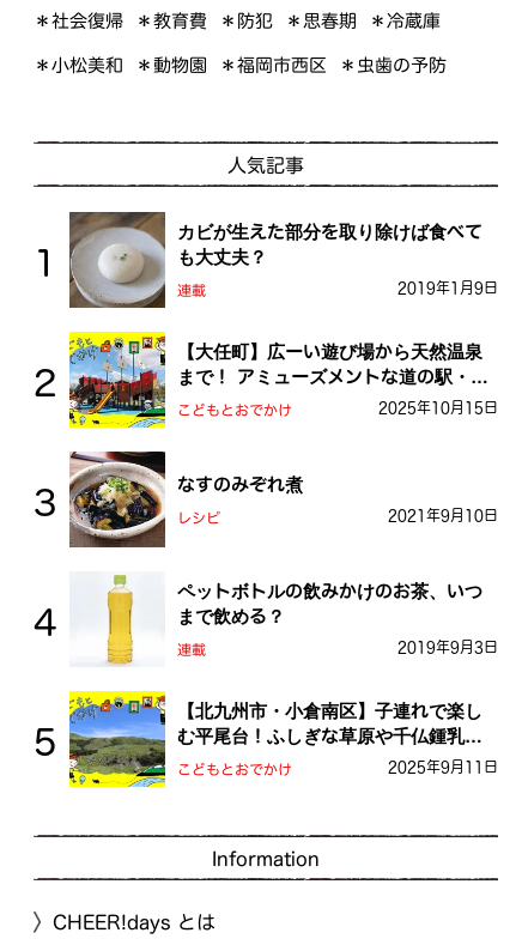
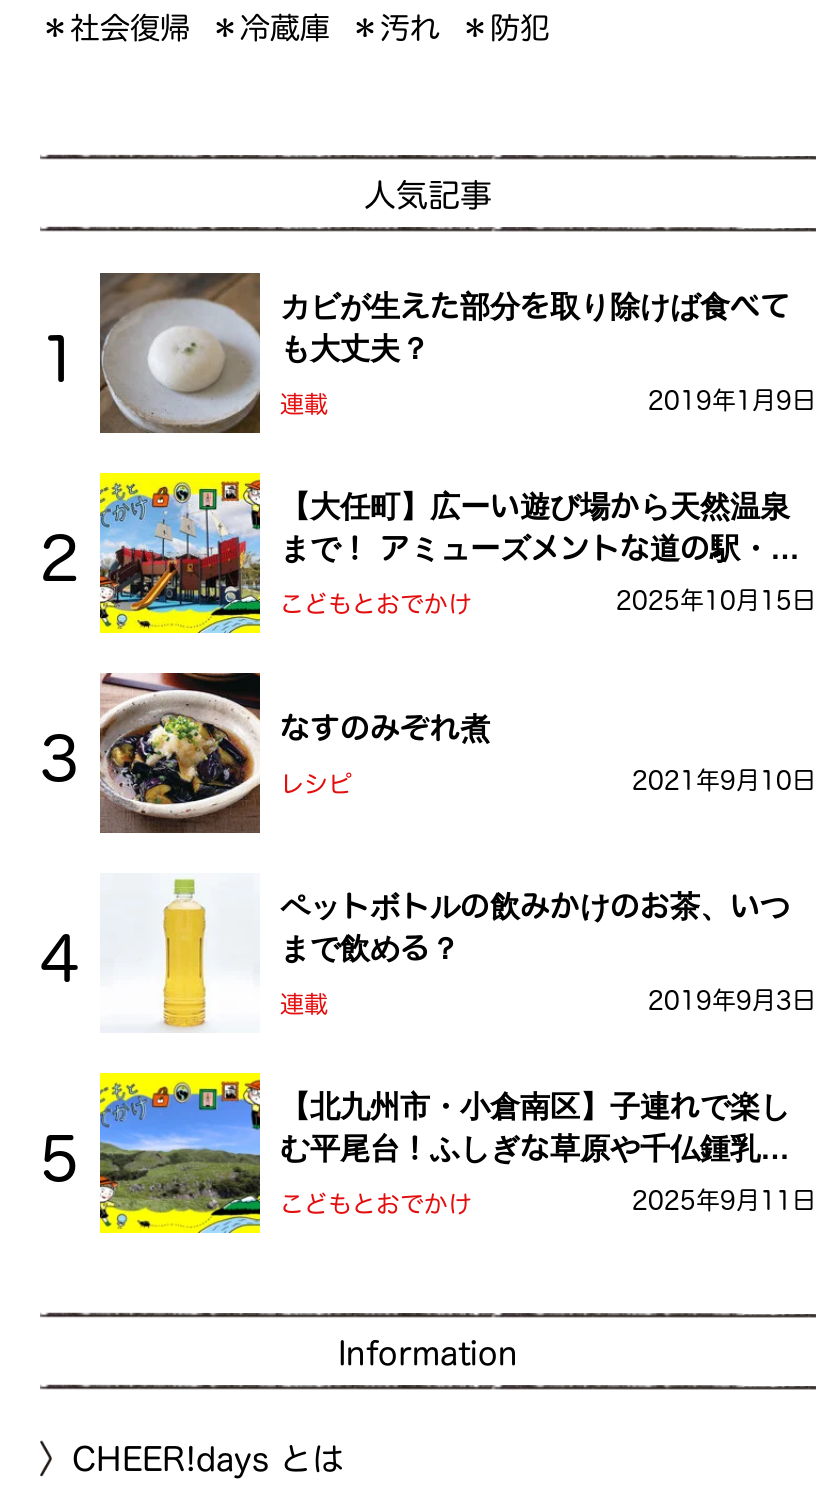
[34,12,447,75] ＊思春期 | ＊冷蔵庫 | ＊小松美和 | ＊動物園 | ＊福岡市西区 | ＊虫歯の予防 -> none
[135,12,207,30] ＊教育費 -> [210,13,440,44] ＊冷蔵庫 | ＊汚れ

